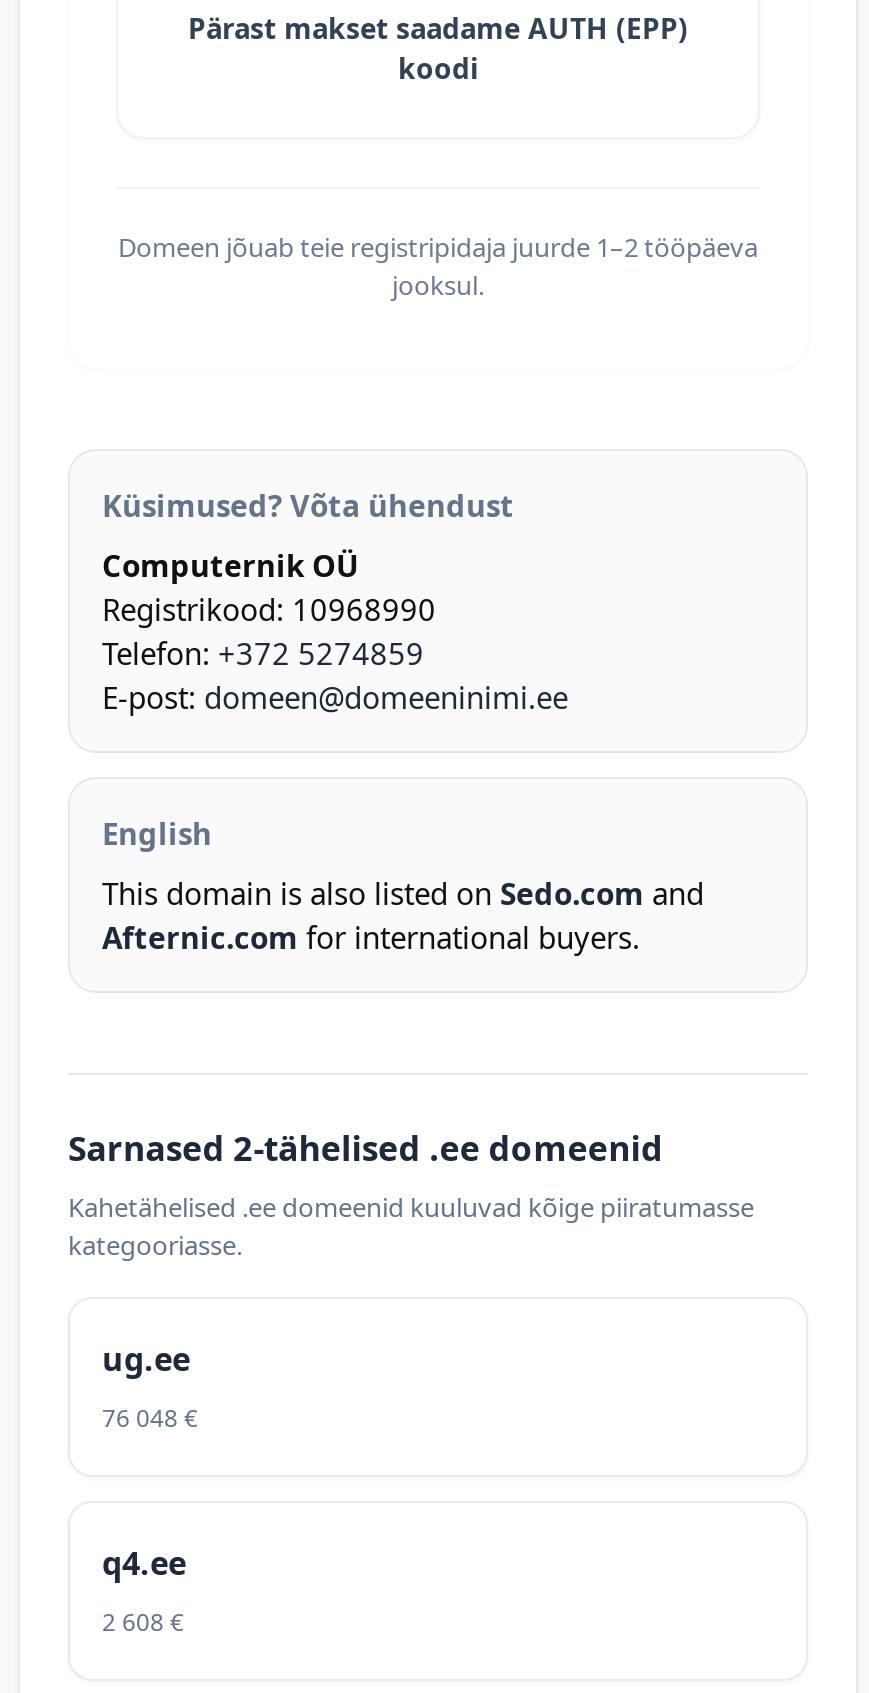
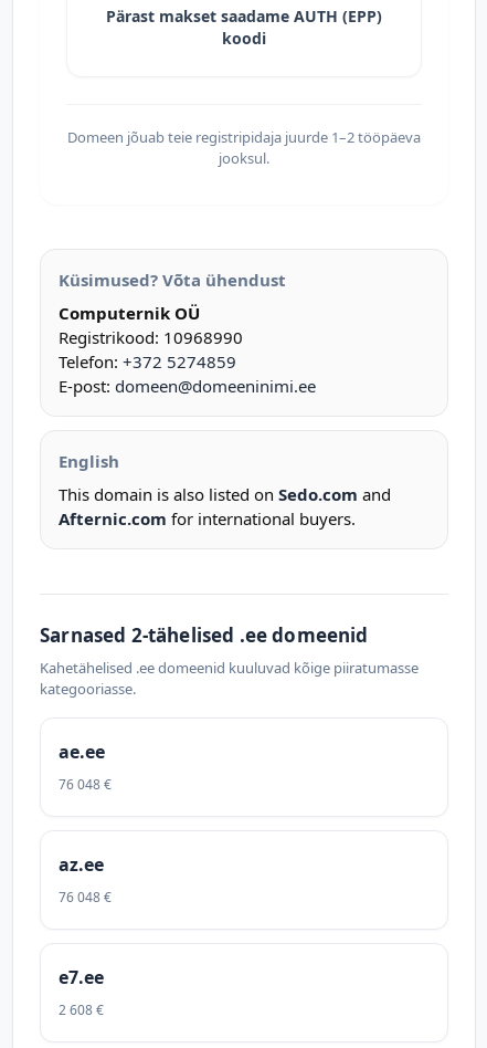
[102,1337,190,1381] ug.ee -> [59,740,105,764] ae.ee
[102,1541,186,1585] q4.ee -> [59,852,112,989] az.ee | 76 048 € | e7.ee

